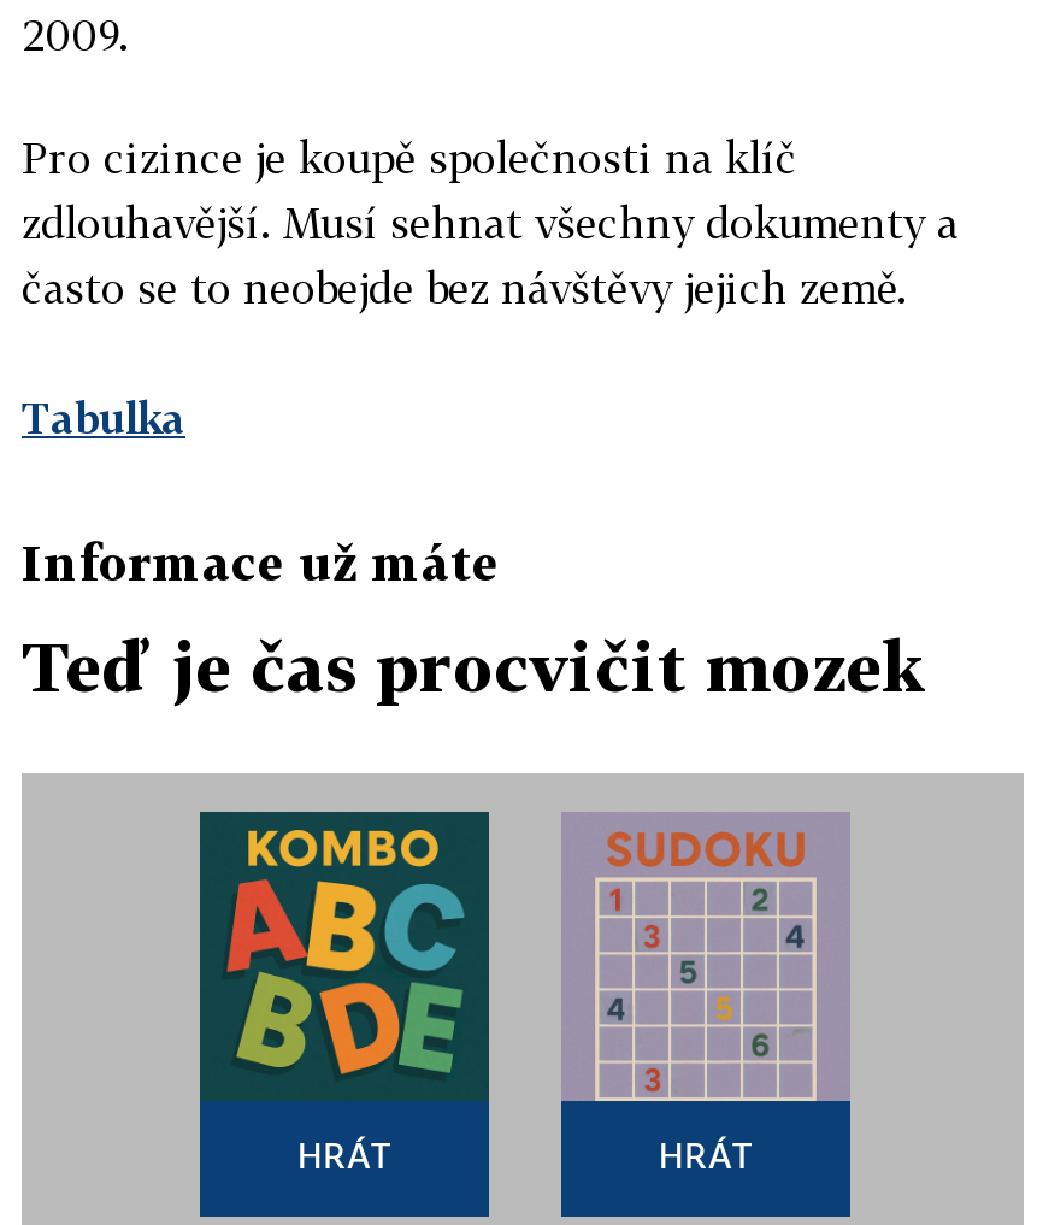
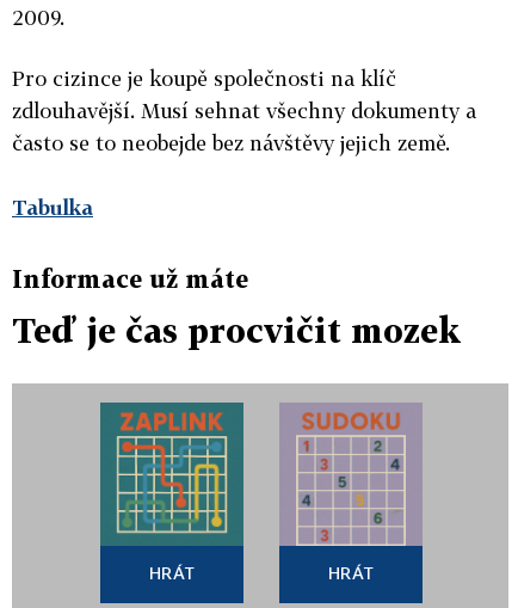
[202,814,487,1101] [image] -> [100,403,243,546] [image]

